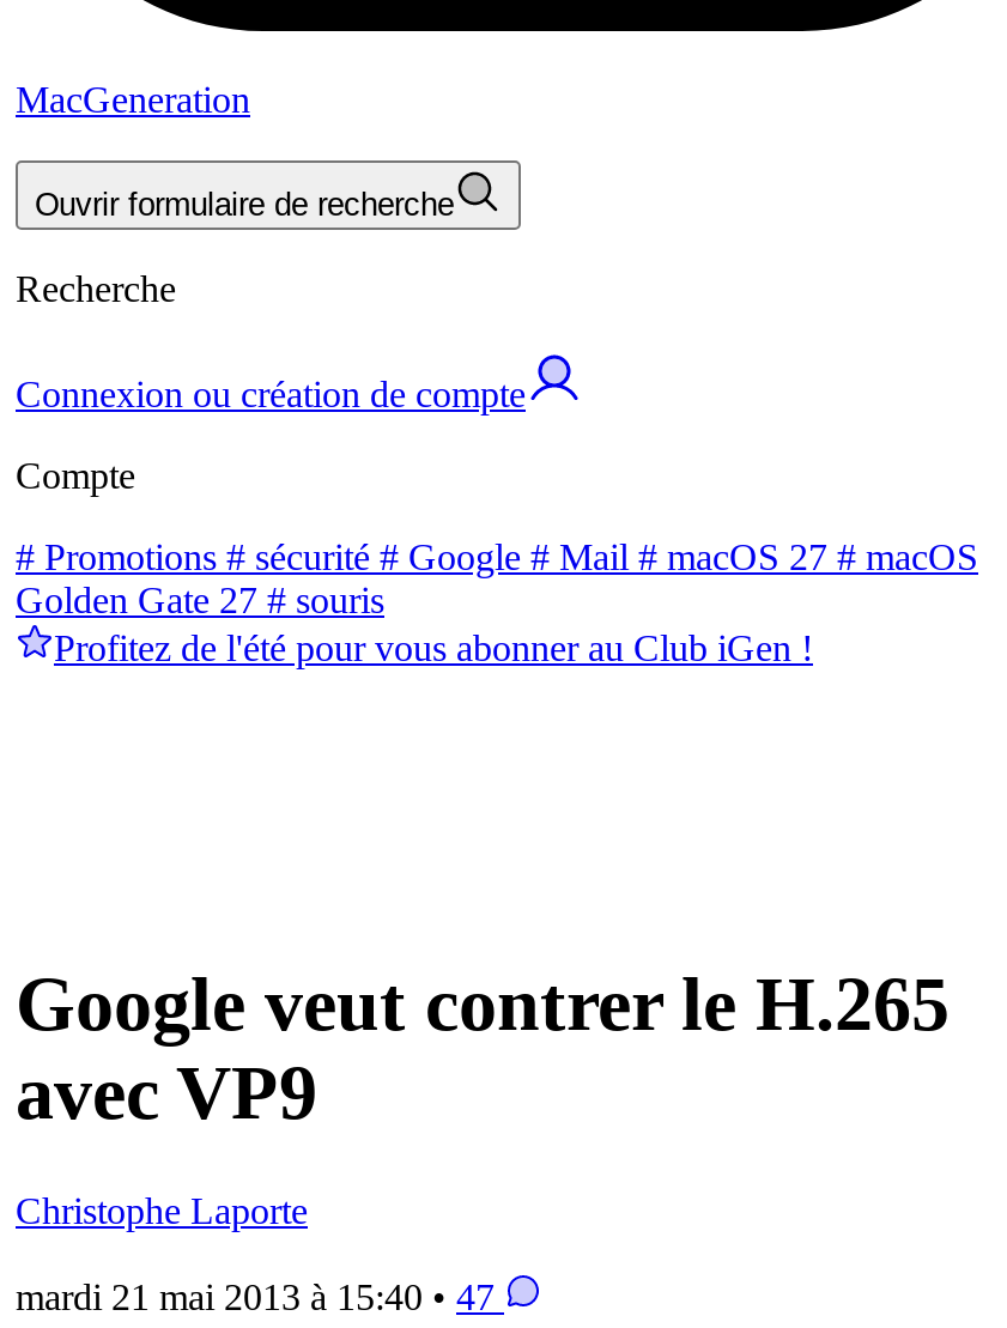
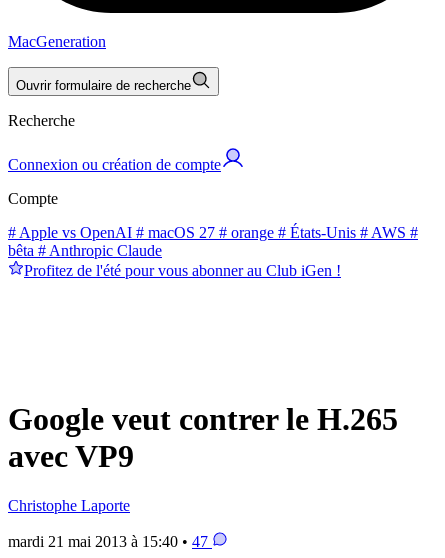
[16,536,978,620] # Promotions # sécurité # Google # Mail # macOS 27 # macOS | Golden Gate 27 # souris -> [8,224,418,259] # Apple vs OpenAI # macOS 27 # orange # États-Unis # AWS # | bêta # Anthropic Claude

